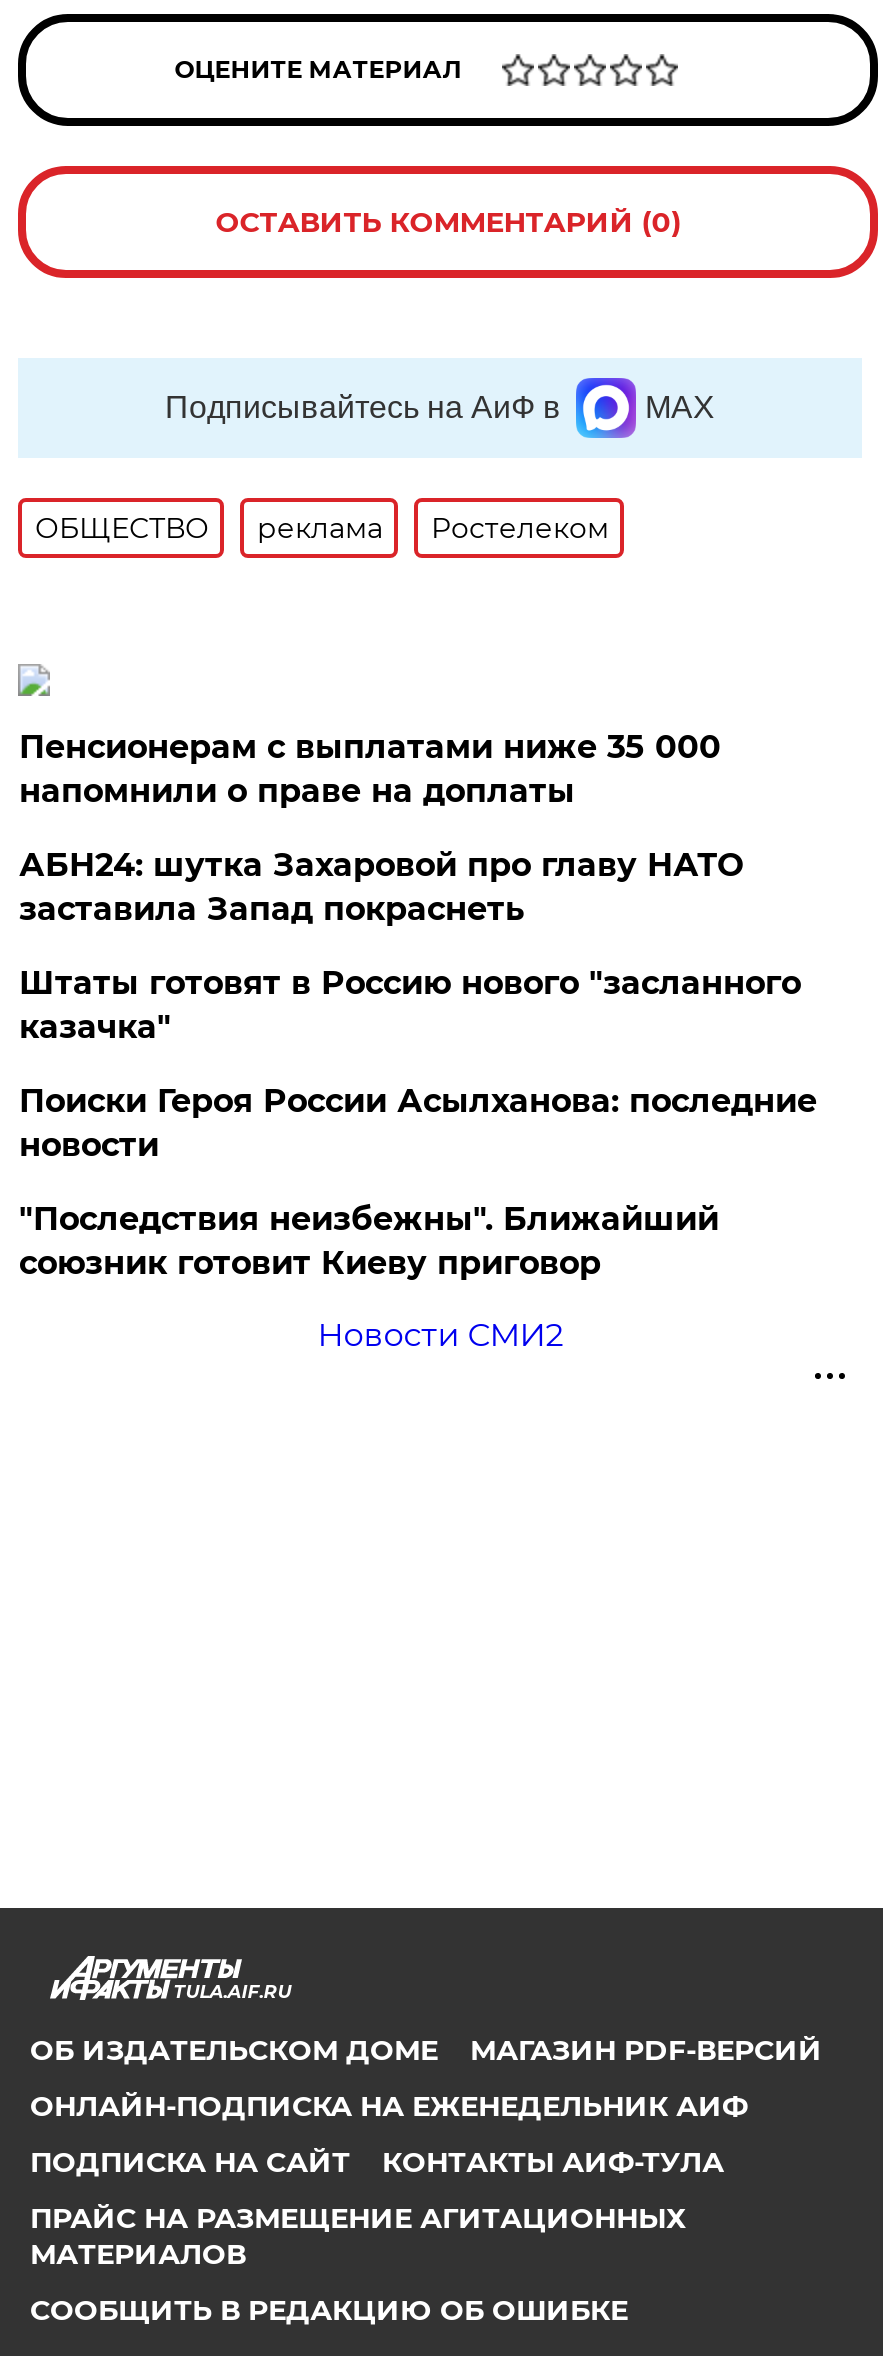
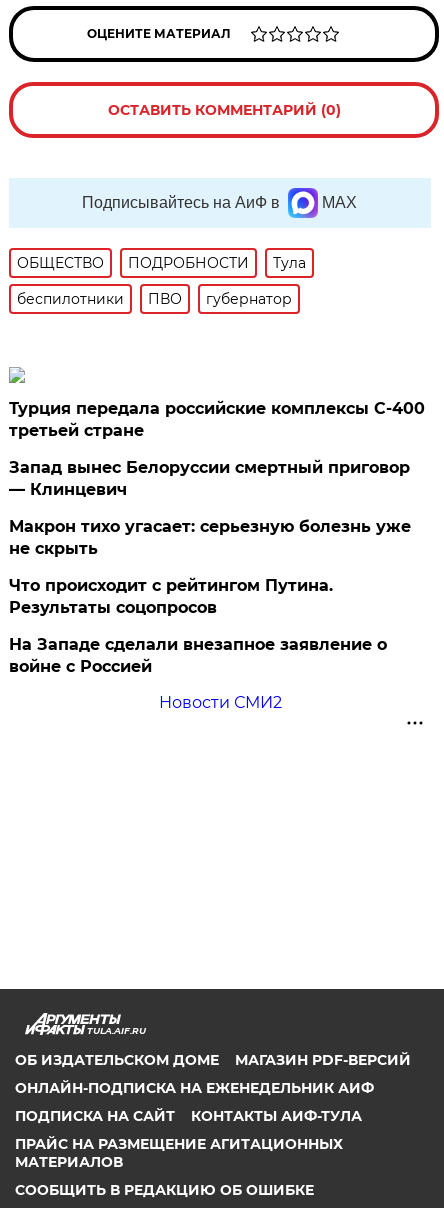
[257,509,609,545] реклама | Ростелеком -> [17,254,306,308] ПОДРОБНОСТИ | Тула | беспилотники | ПВО | губернатор
[19,727,817,1281] Пенсионерам с выплатами ниже 35 000 | напомнили о праве на доплаты | АБН24: шутка Захаровой про главу НАТО | заставила Запад покраснеть | Штаты готовят в Россию нового "засланного | казачка" | Поиски Героя России Асылханова: последние | новости | "Последствия неизбежны". Ближайший | союзник готовит Киеву приговор -> [9,399,425,676] Турция передала российские комплексы С-400 | третьей стране | Запад вынес Белоруссии смертный приговор | — Клинцевич | Макрон тихо угасает: серьезную болезнь уже | не скрыть | Что происходит с рейтингом Путина. | Результаты соцопросов | На Западе сделали внезапное заявление о | войне с Россией

